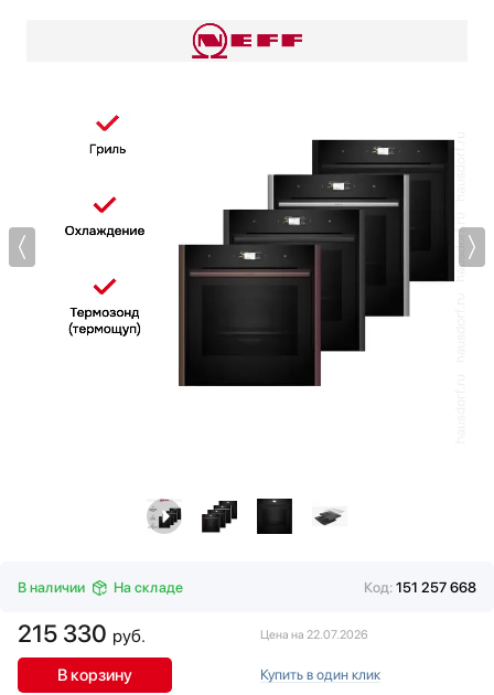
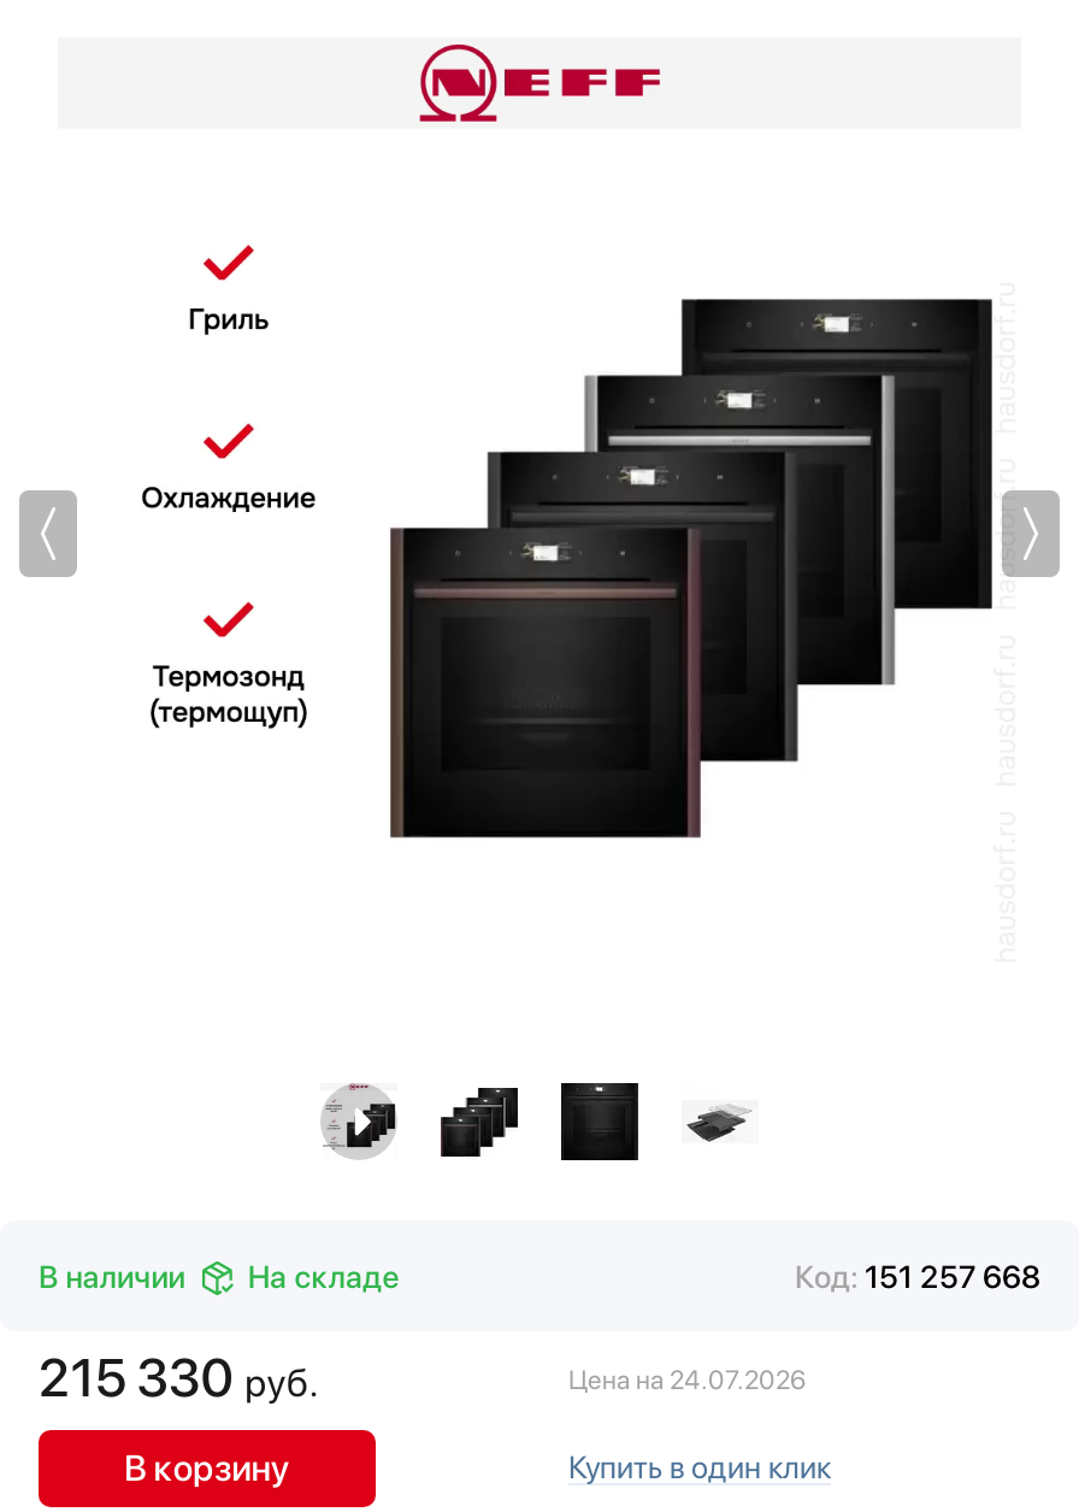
[260,628,368,642] Цена на 22.07.2026 -> [568,1365,807,1396] Цена на 24.07.2026

